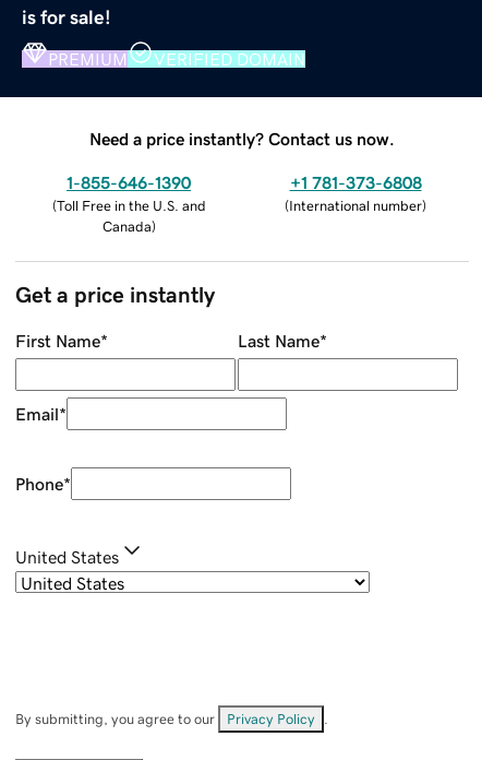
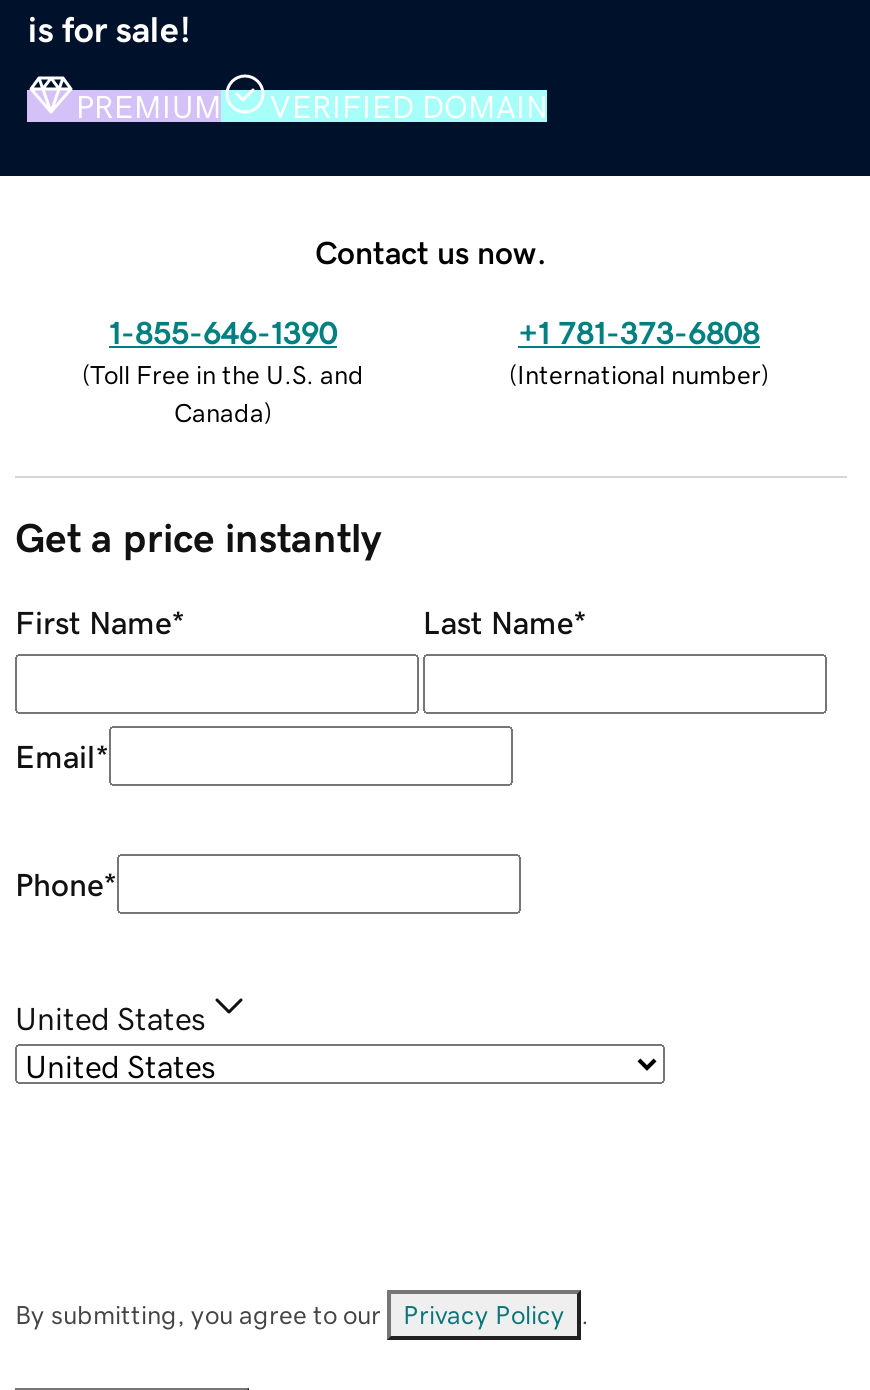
[89,130,395,147] Need a price instantly? Contact us now. -> [315,235,547,267] Contact us now.

